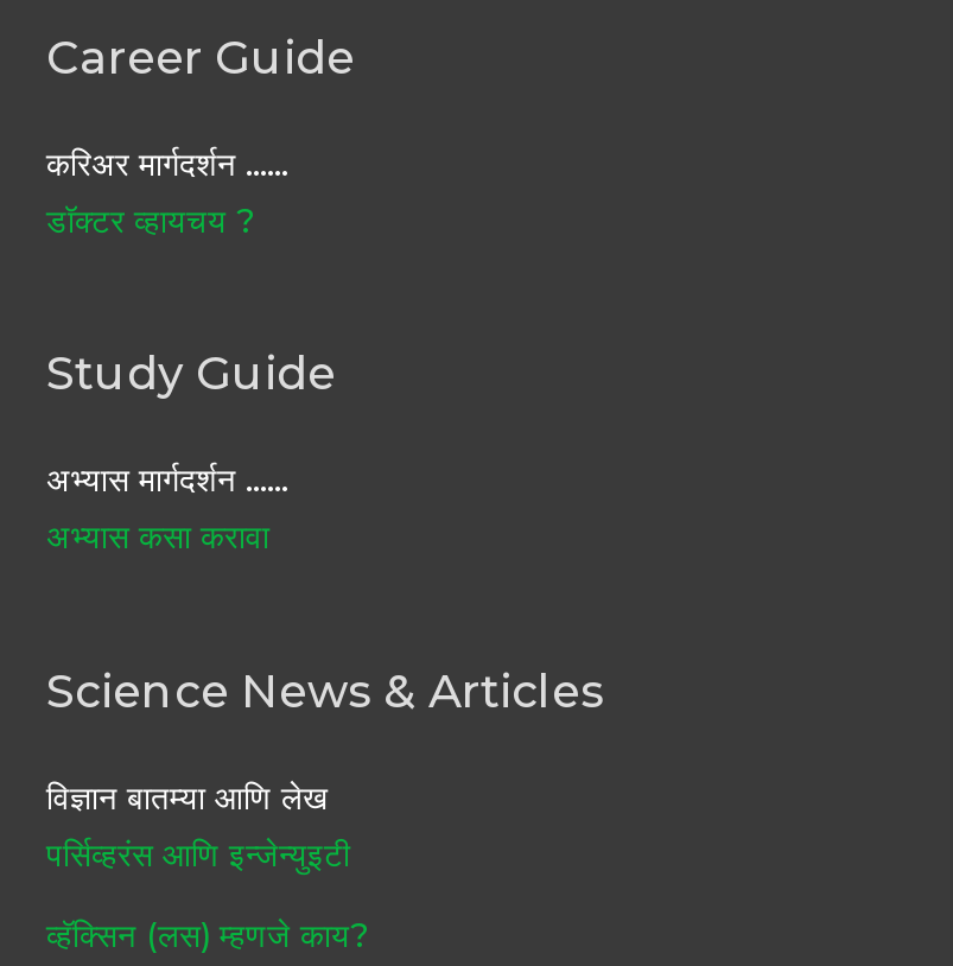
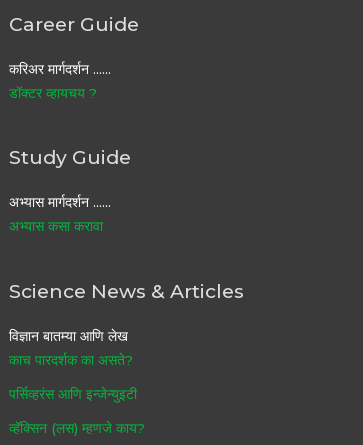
none -> [9,352,133,368] काच पारदर्शक का असते?

